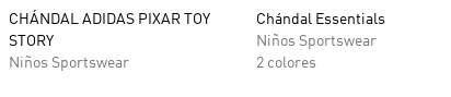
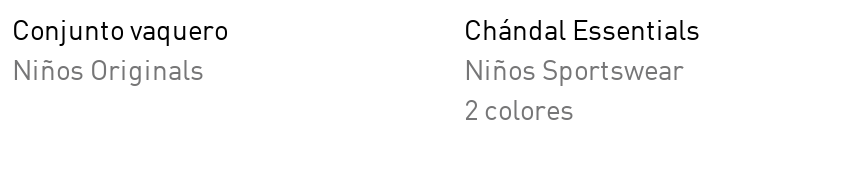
[9,12,210,71] CHÁNDAL ADIDAS PIXAR TOY | STORY | Niños Sportswear -> [12,18,228,86] Conjunto vaquero | Niños Originals

